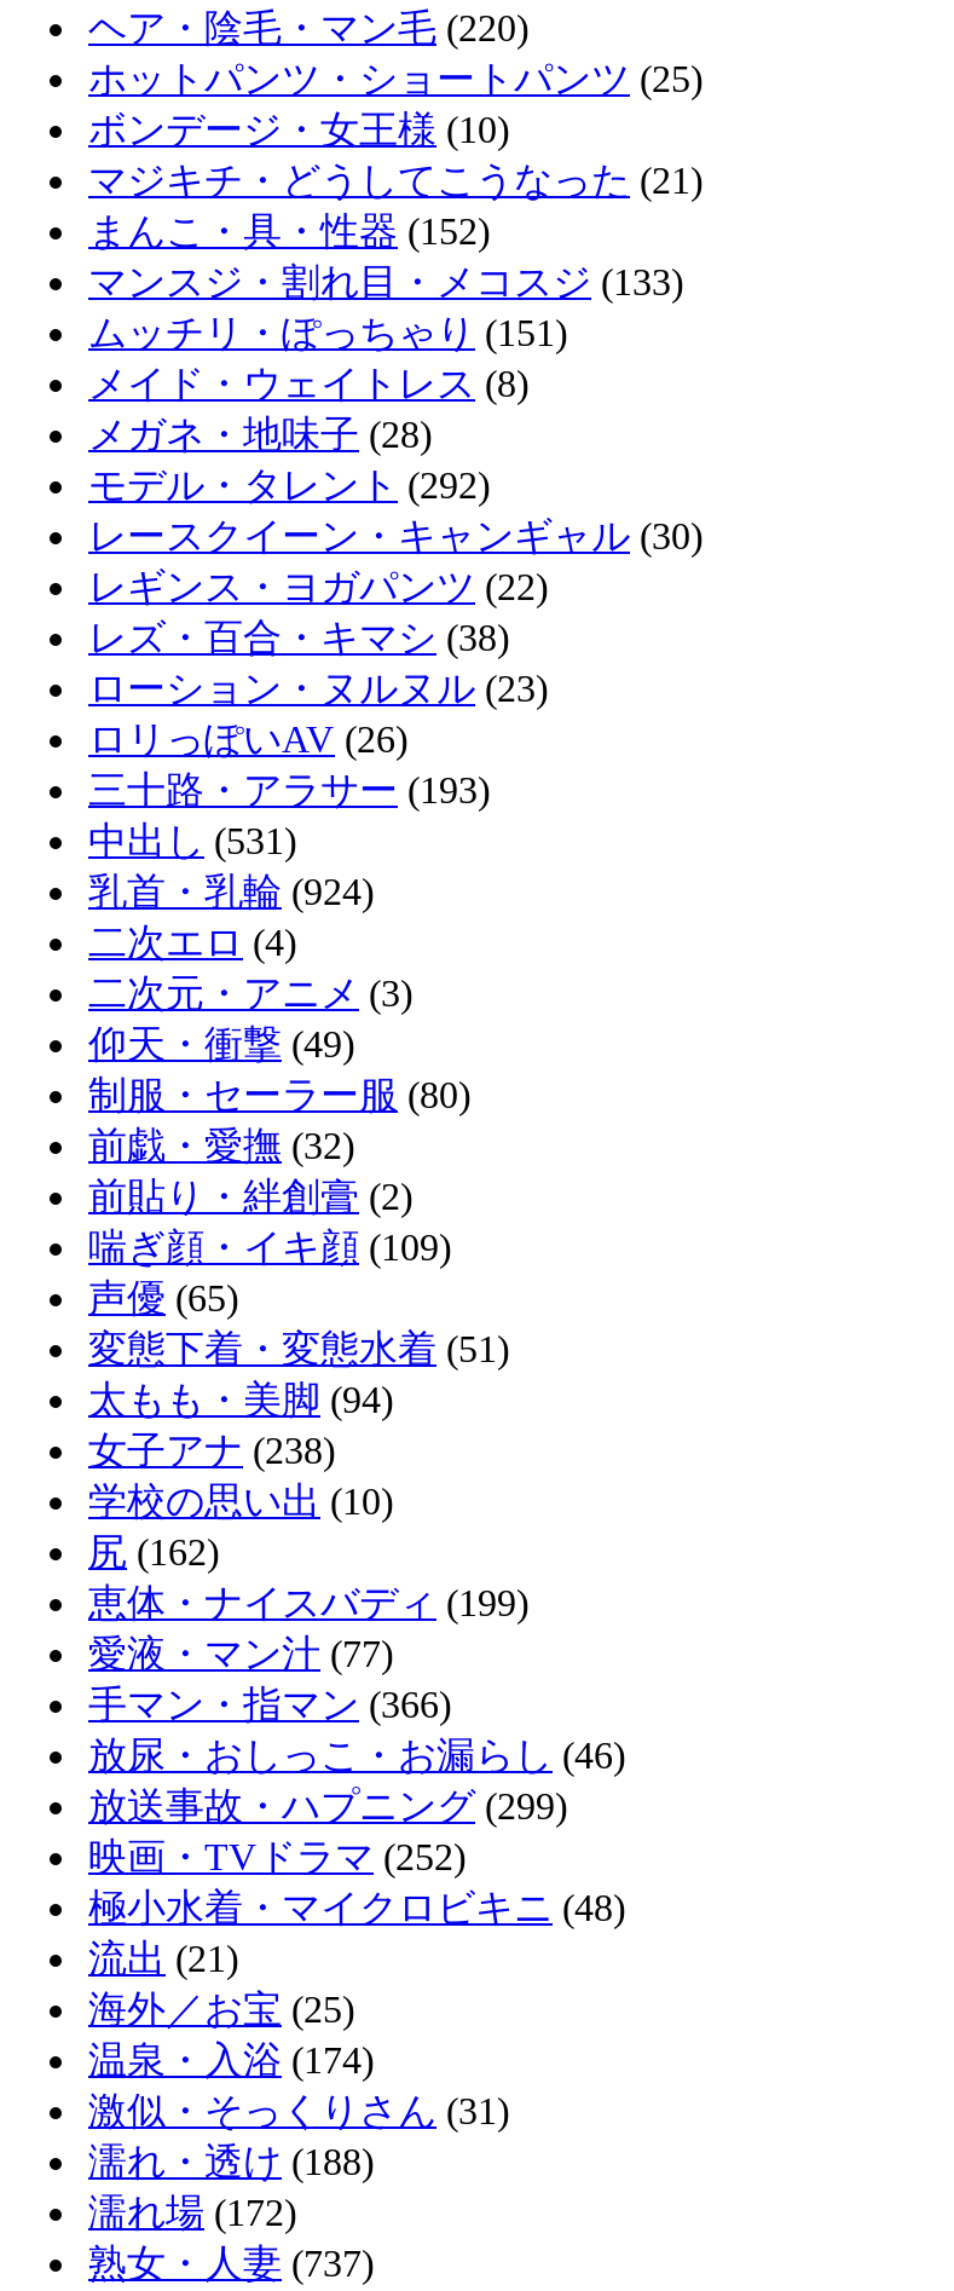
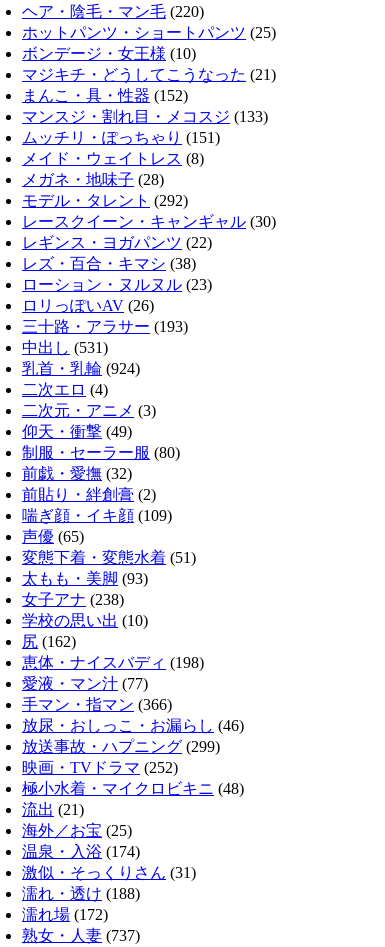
[88,1378,393,1419] 太もも・美脚(94) -> [22,569,148,586] 太もも・美脚(93)
[88,1581,528,1622] 恵体・ナイスバディ(199) -> [22,653,204,670] 恵体・ナイスバディ(198)

